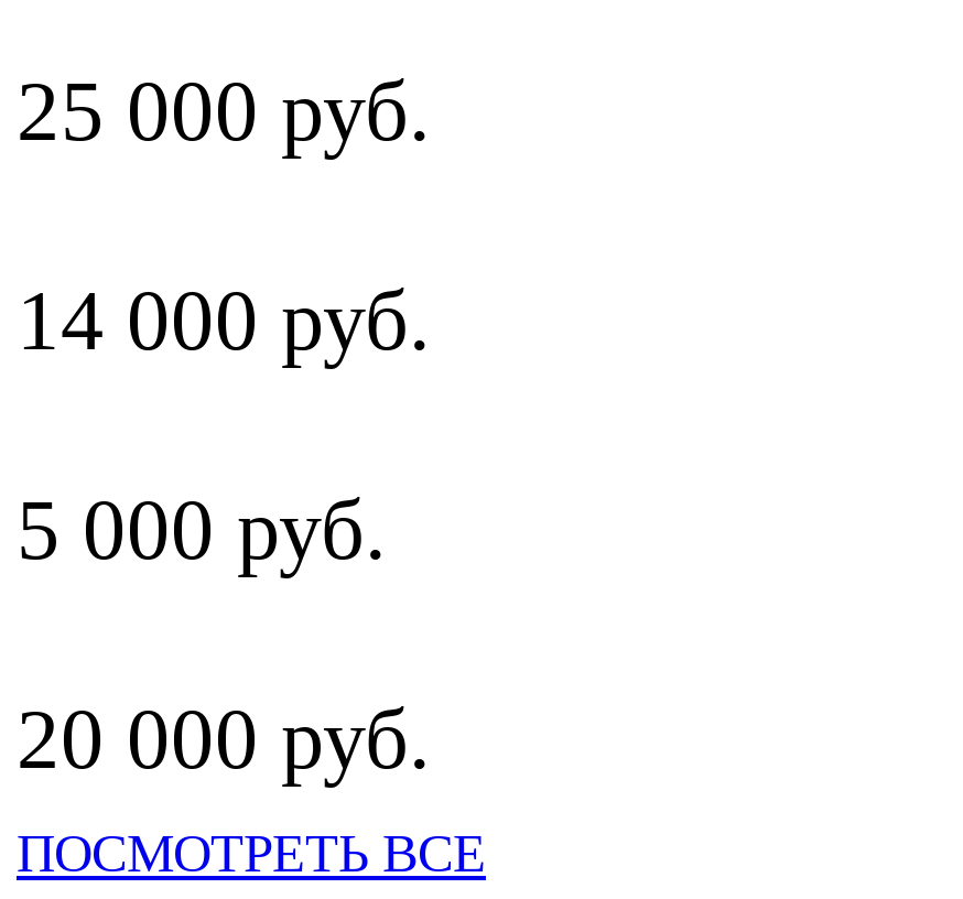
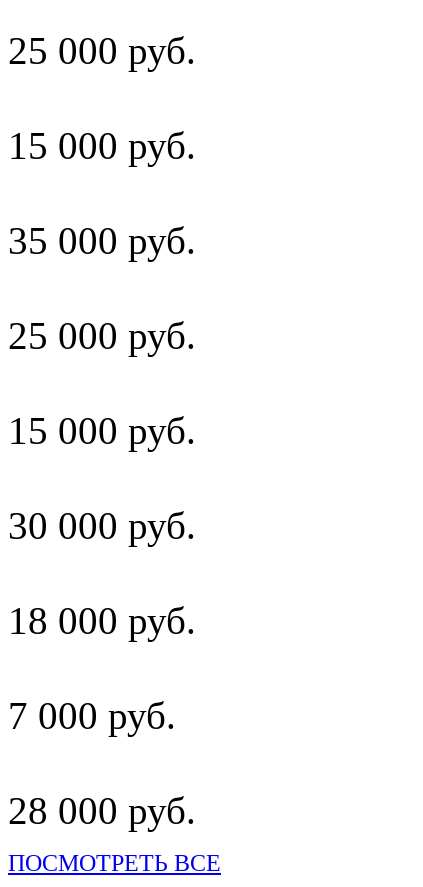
[17,271,431,785] 14 000 руб. | 5 000 руб. | 20 000 руб. -> [8,124,196,832] 15 000 руб. | 35 000 руб. | 25 000 руб. | 15 000 руб. | 30 000 руб. | 18 000 руб. | 7 000 руб. | 28 000 руб.

